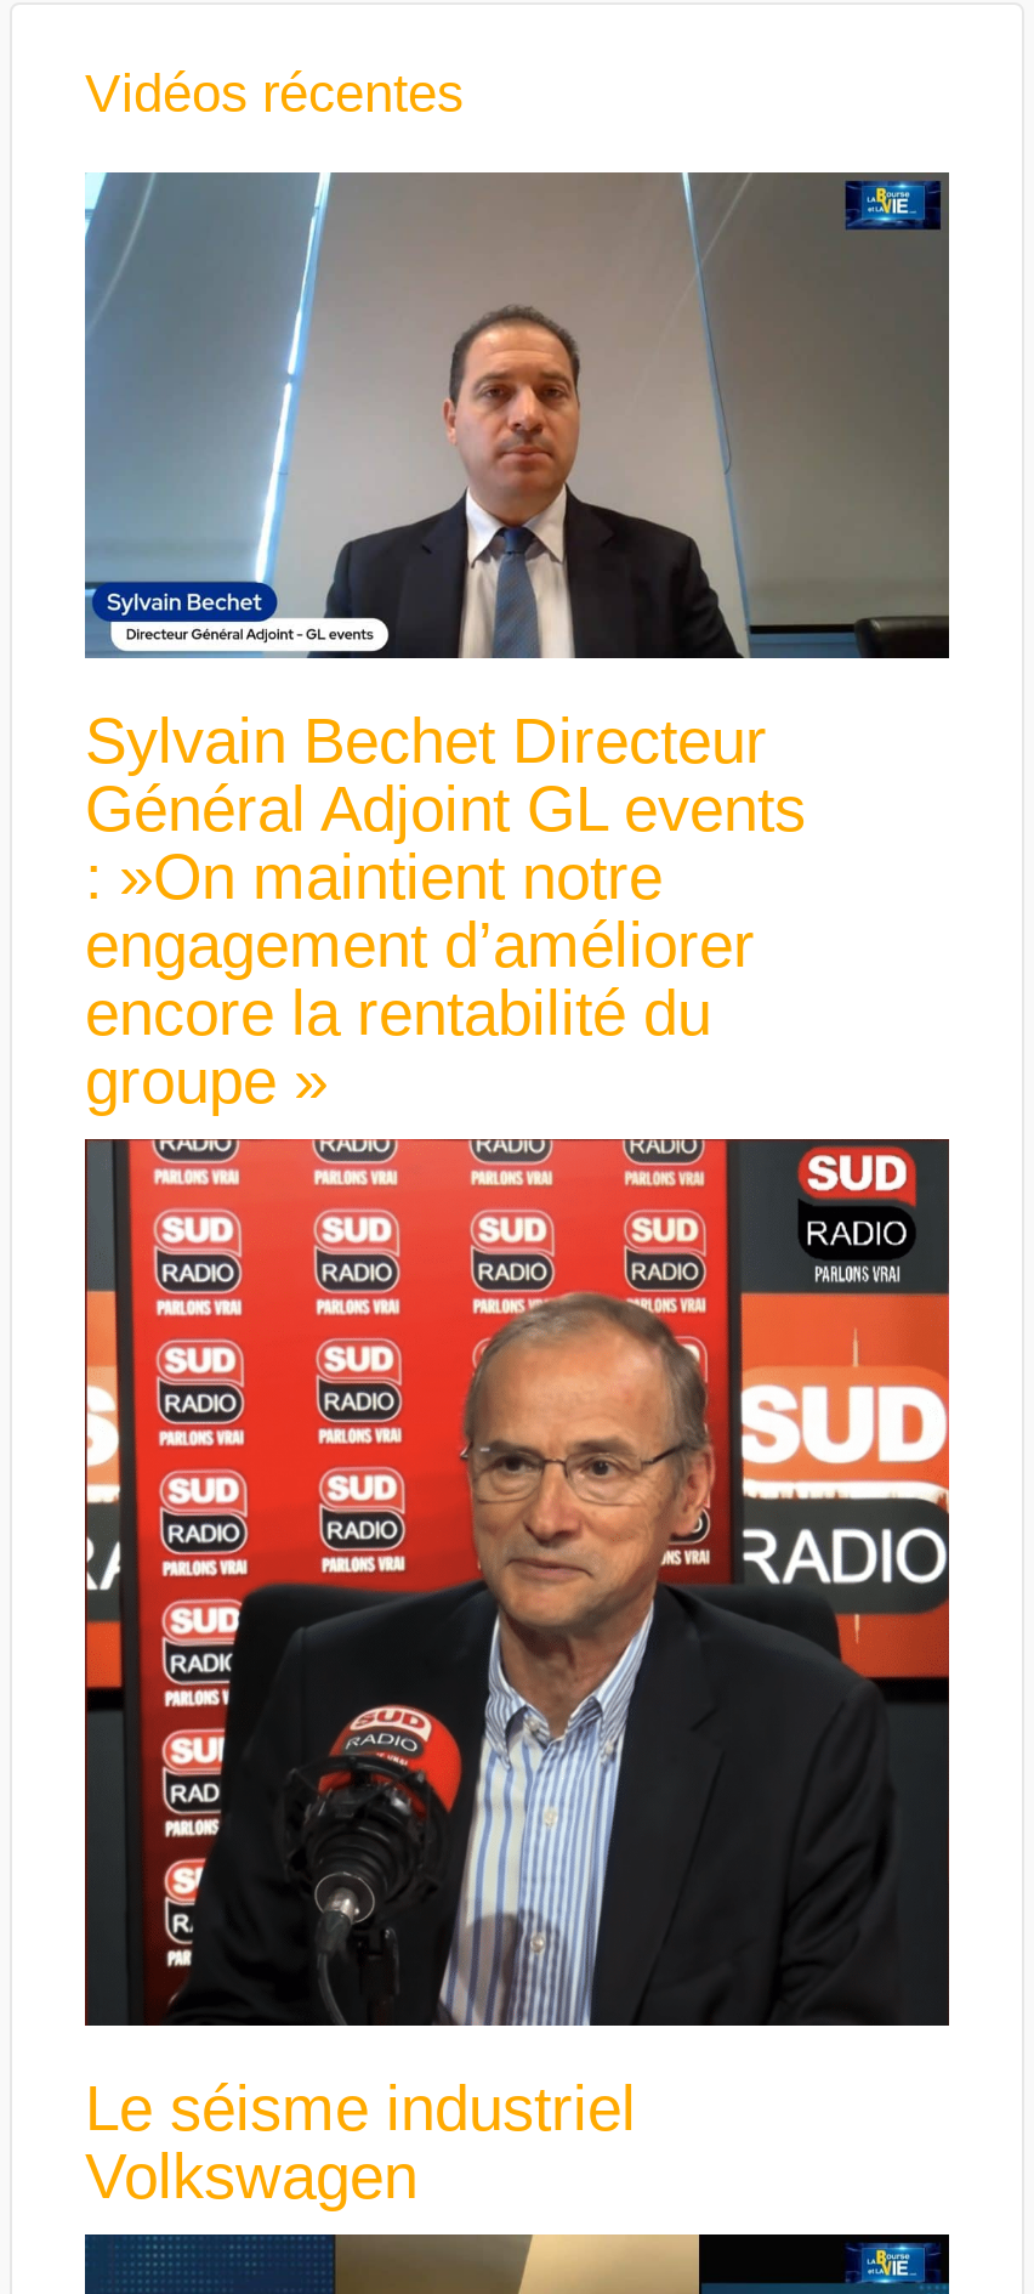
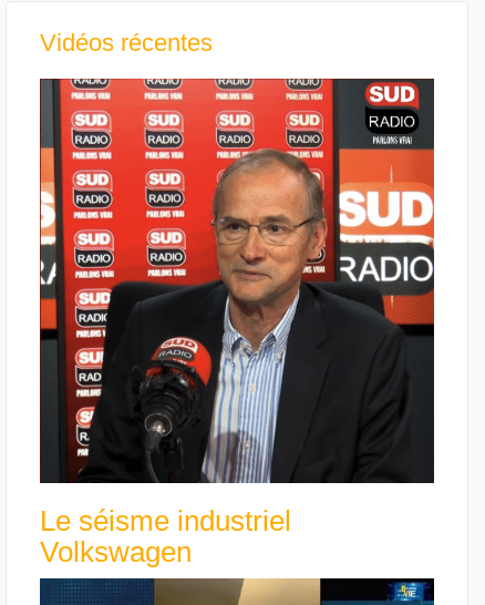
[83,170,951,1117] [image] | Sylvain Bechet Directeur | Général Adjoint GL events | : »On maintient notre | engagement d’améliorer | encore la rentabilité du | groupe » -> none

